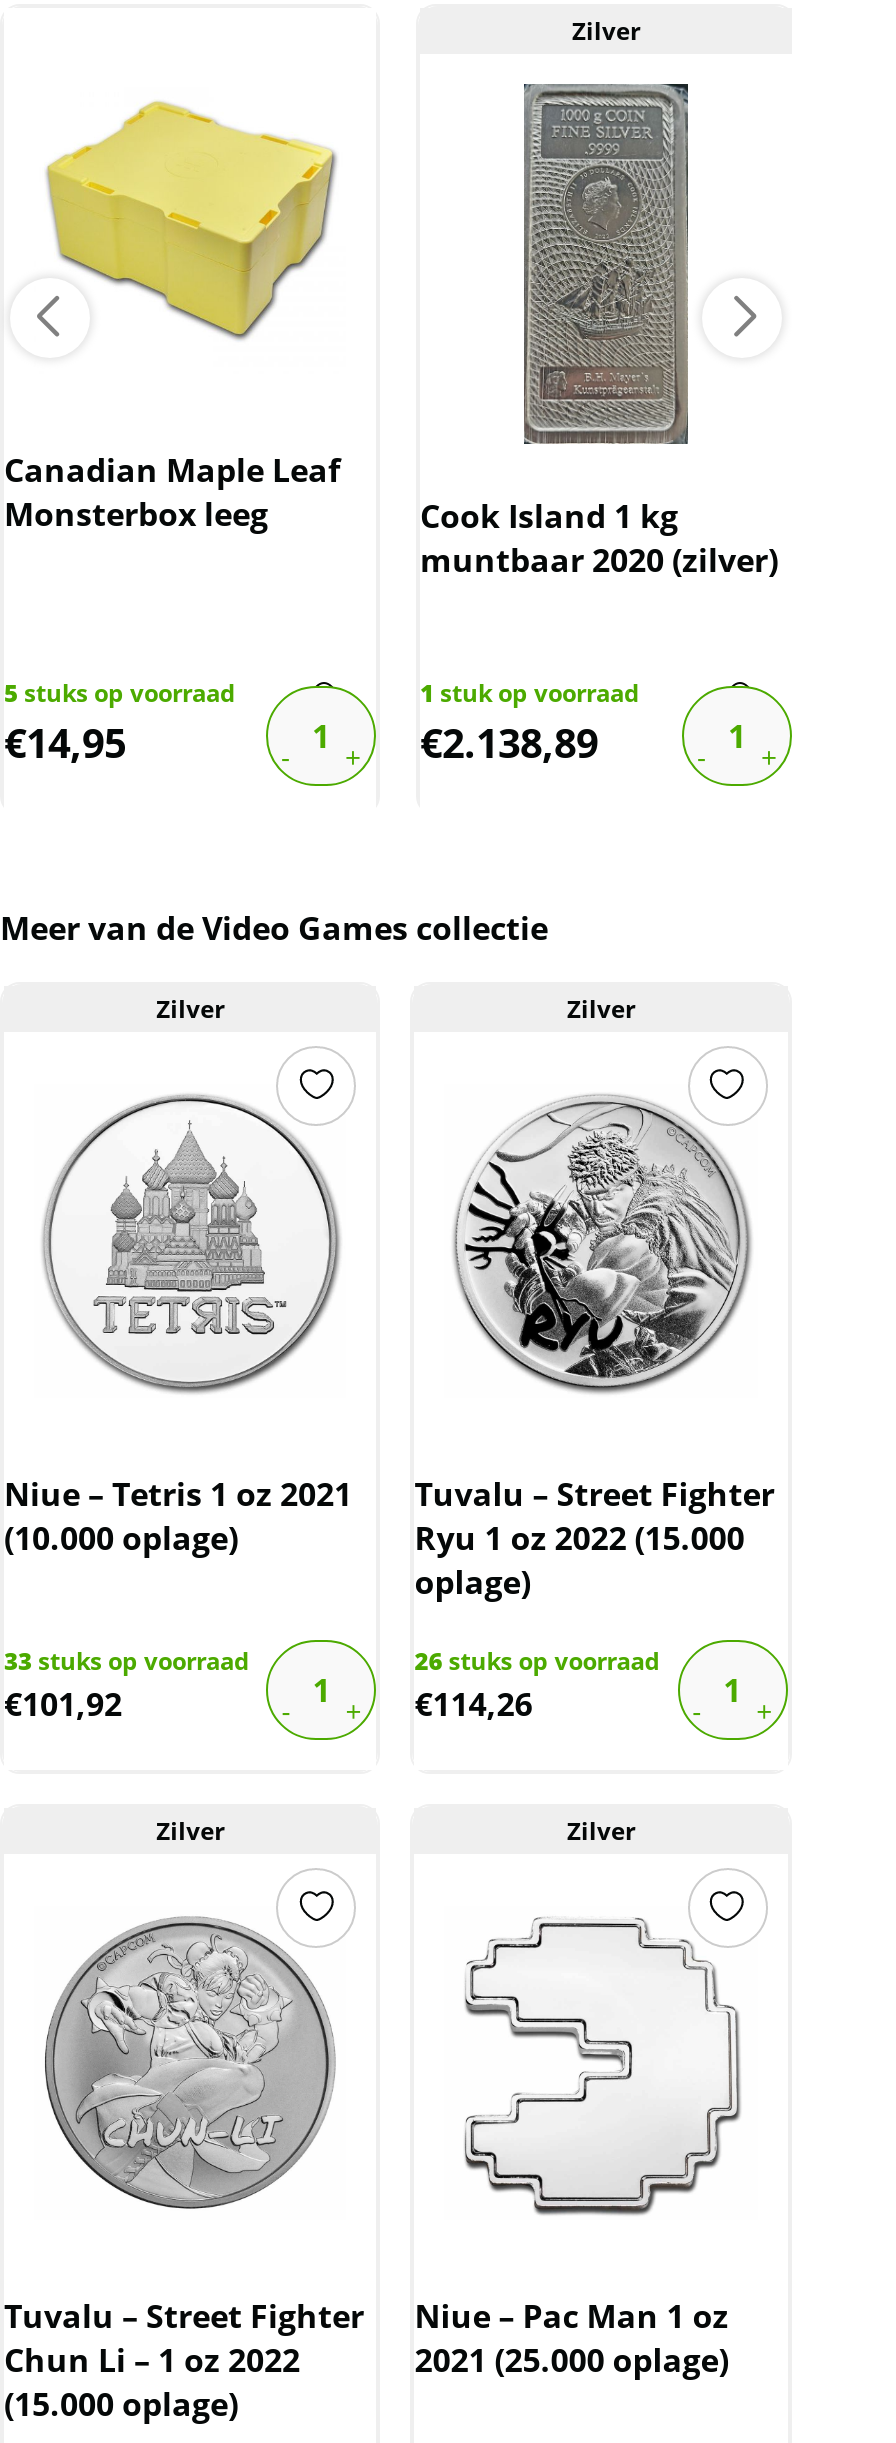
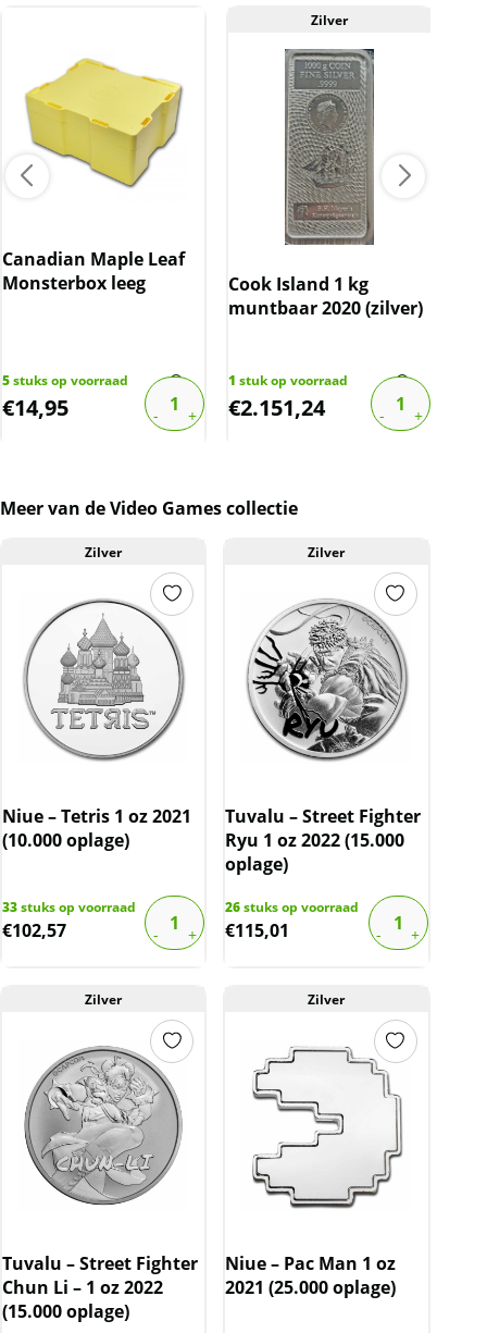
[420,715,598,769] €2.138,89 -> [228,392,325,422] €2.151,24
[4,1681,122,1725] €101,92 -> [2,918,66,942] €102,57
[415,1681,533,1725] €114,26 -> [225,918,289,942] €115,01

